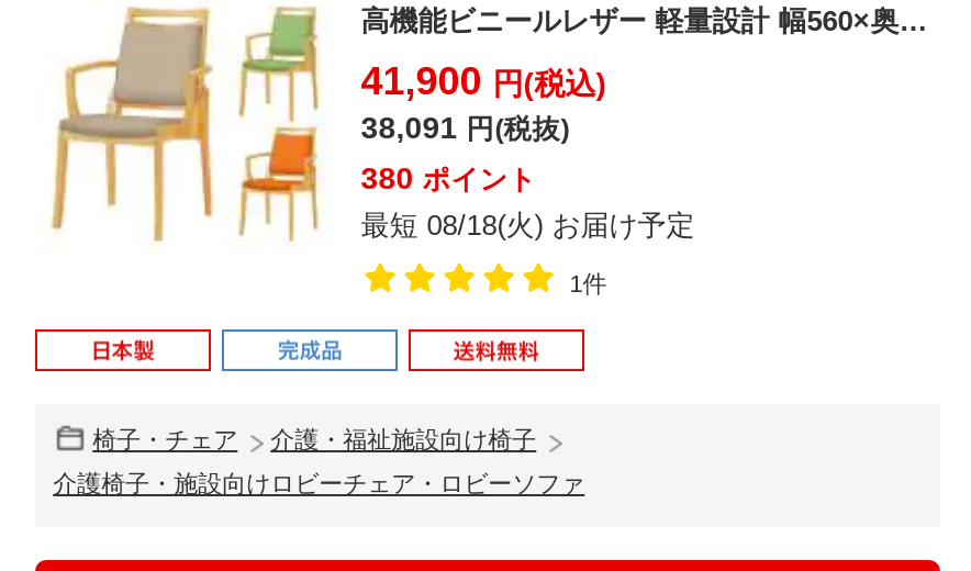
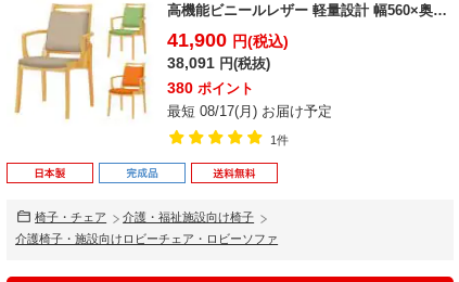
[361,210,695,243] 最短 08/18(火) お届け予定 -> [167,104,332,120] 最短 08/17(月) お届け予定

